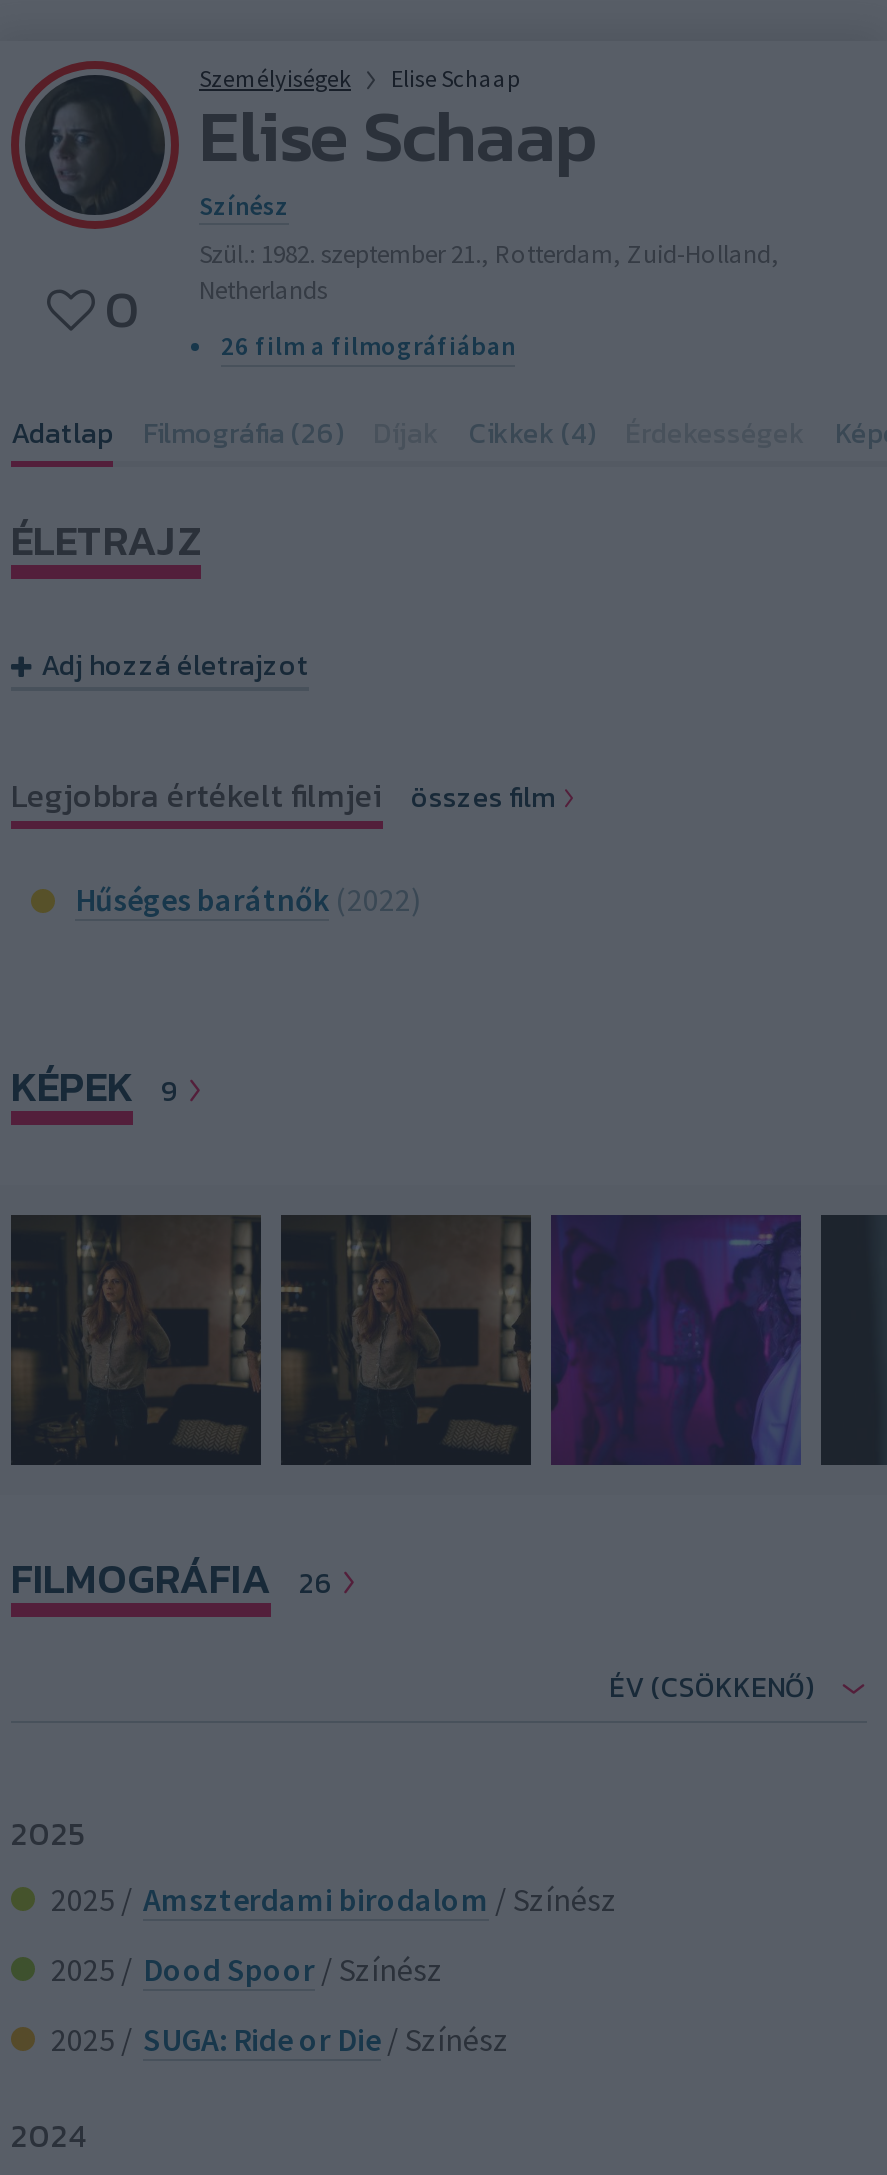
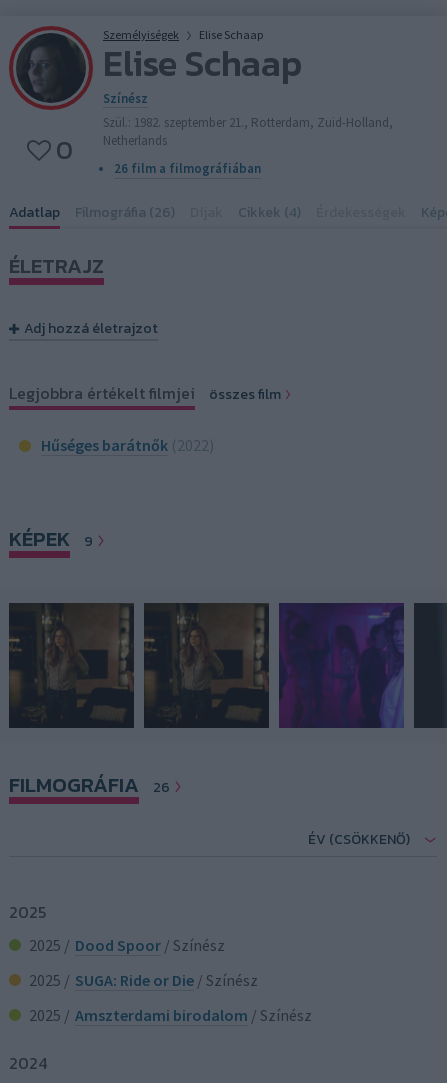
moved [51,1879,617,1919] -> [29,1005,312,1025]: 2025 / Amszterdami birodalom / Színész
moved [51,1949,509,2059] -> [29,935,258,990]: 2025 / Dood Spoor / Színész | 2025 / SUGA: Ride or Die / Színész

